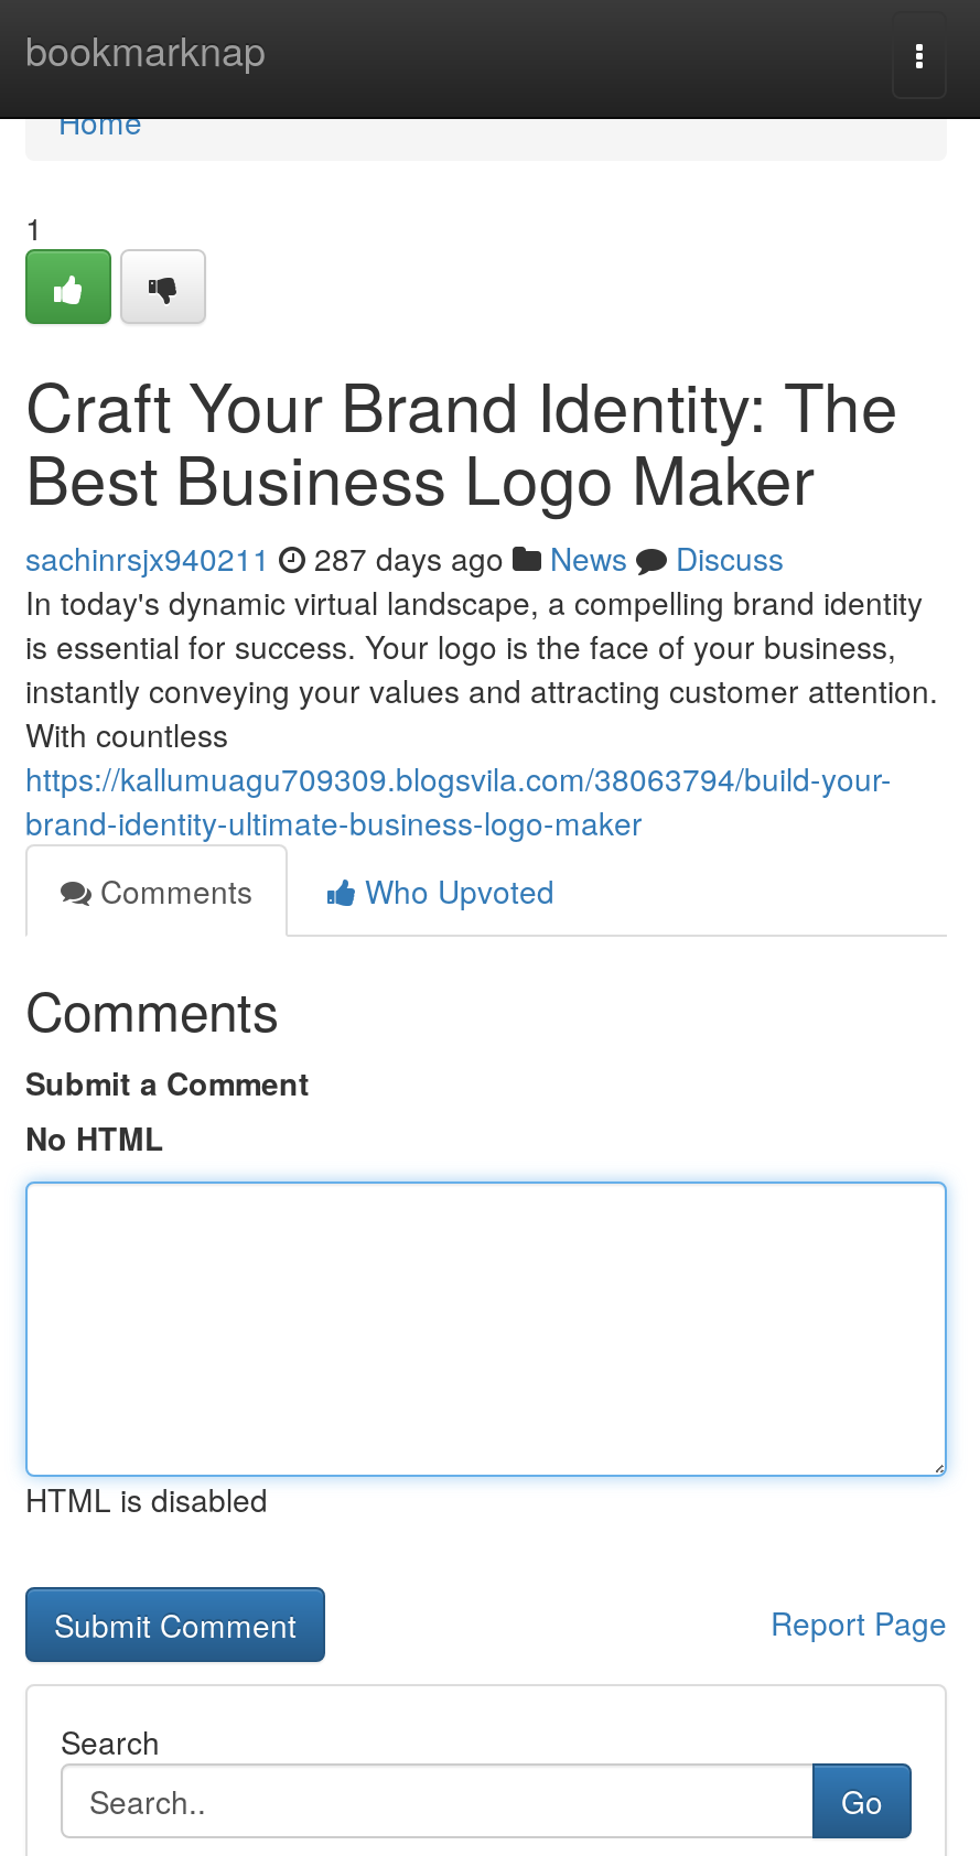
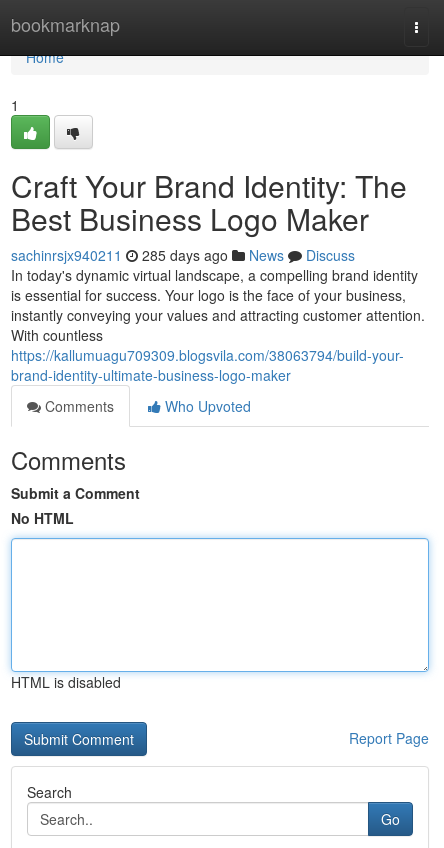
[25,536,784,580] sachinrsjx940211 287 days ago News Discuss -> [11,245,355,265] sachinrsjx940211 285 days ago News Discuss

